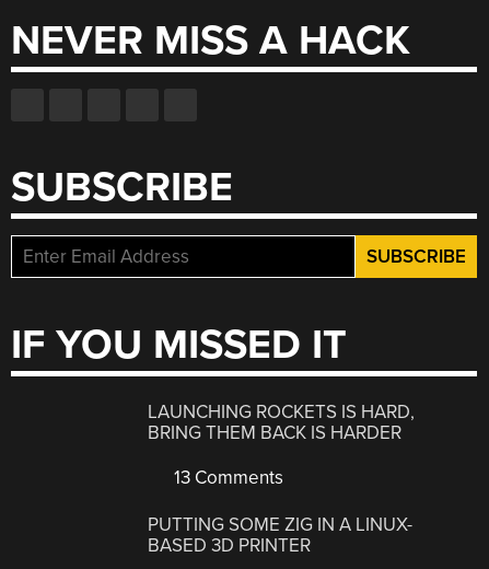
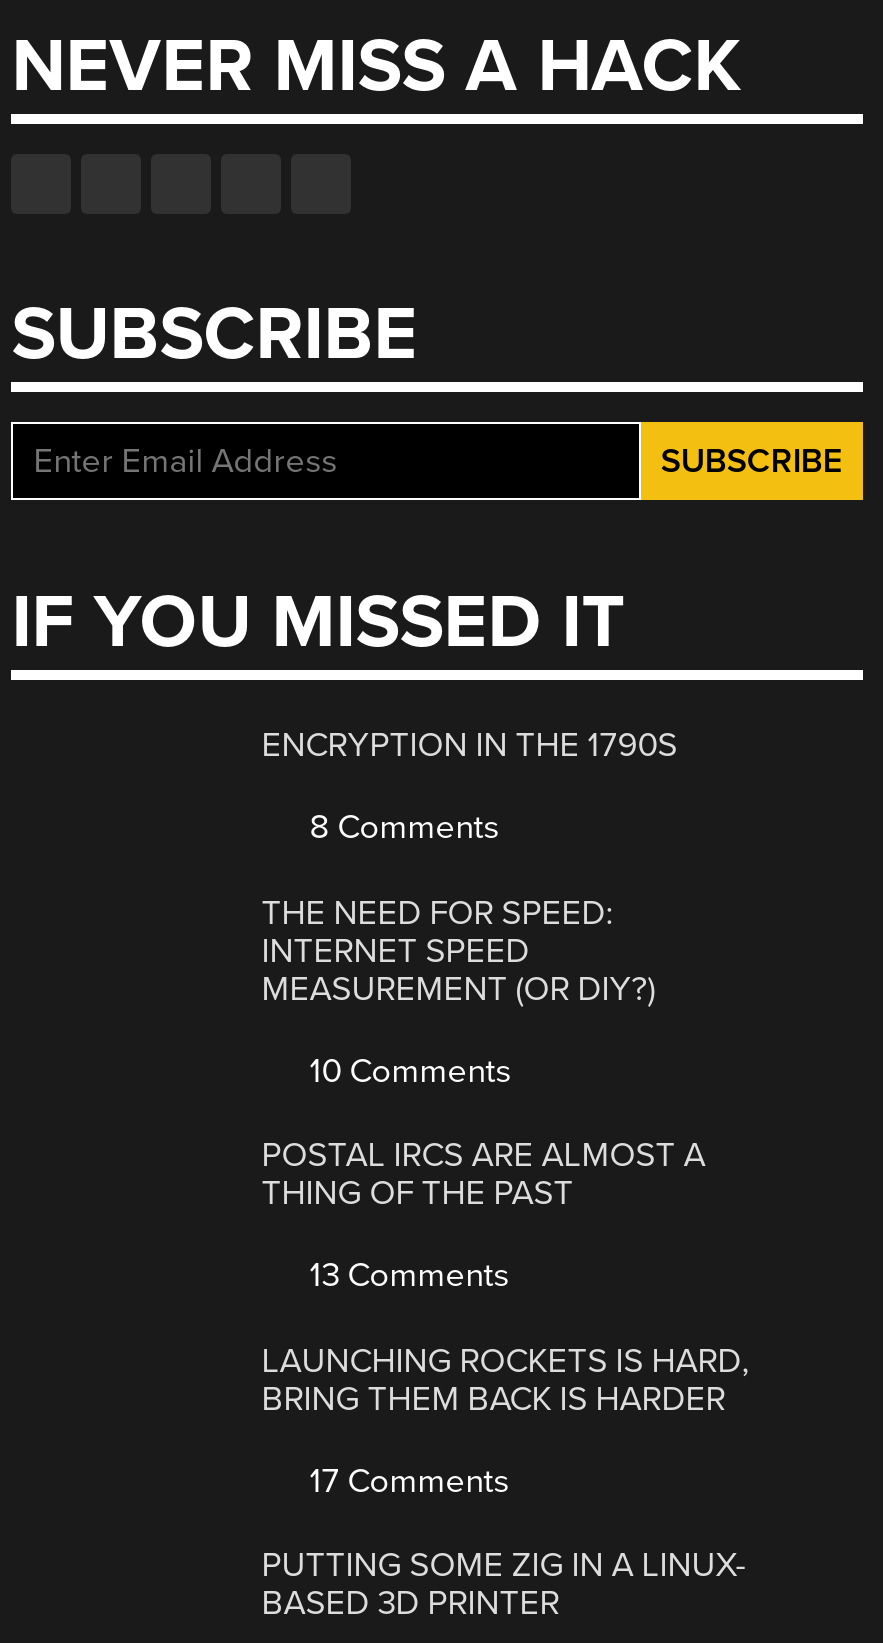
none -> [261,725,705,1297] ENCRYPTION IN THE 1790S | 8 Comments | THE NEED FOR SPEED: | INTERNET SPEED | MEASUREMENT (OR DIY?) | 10 Comments | POSTAL IRCS ARE ALMOST A | THING OF THE PAST | 13 Comments
[170,467,284,490] 13 Comments -> [301,1460,509,1502] 17 Comments

